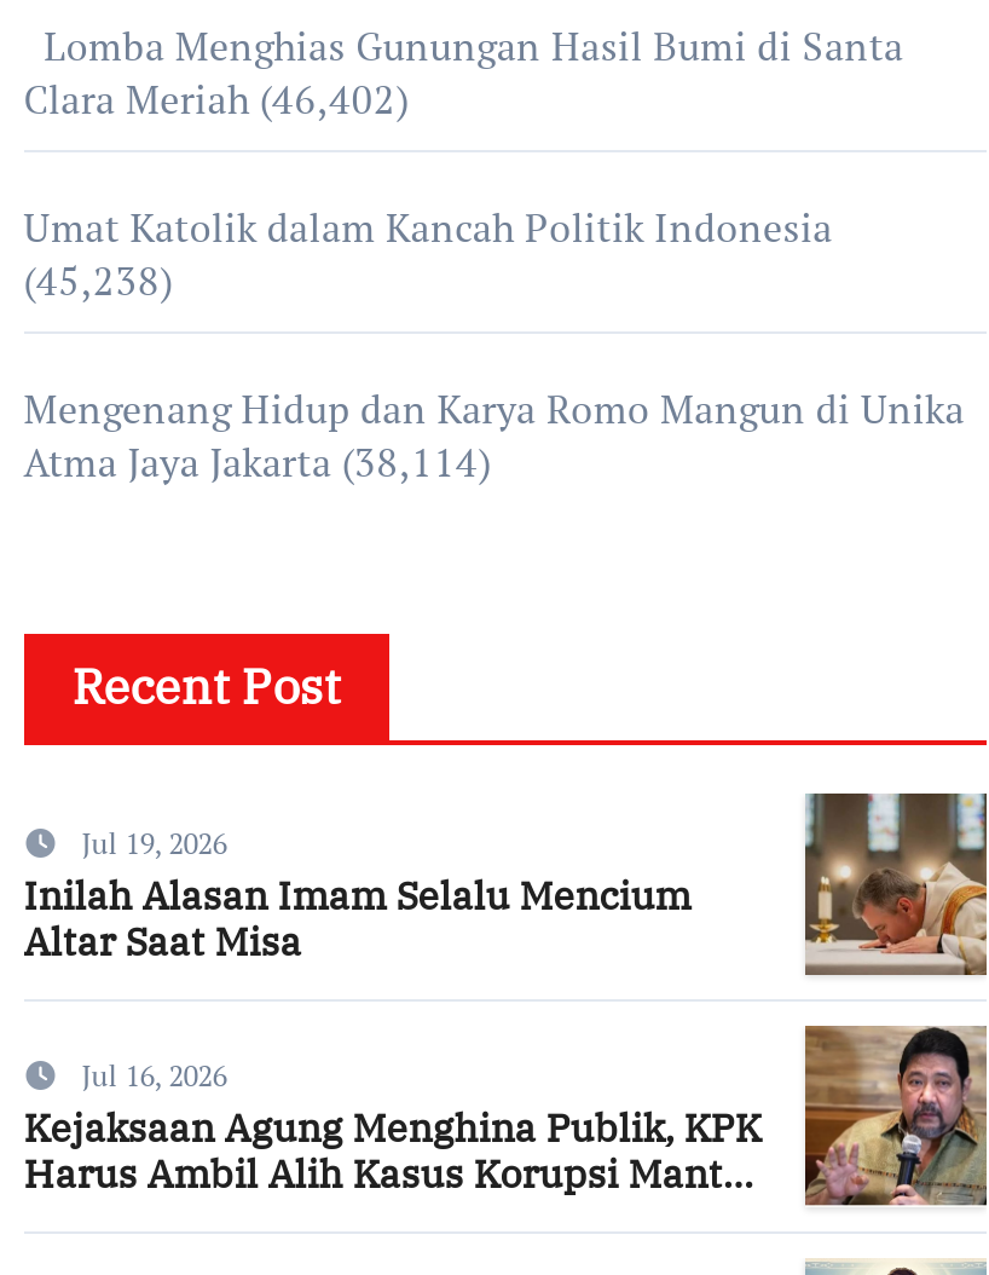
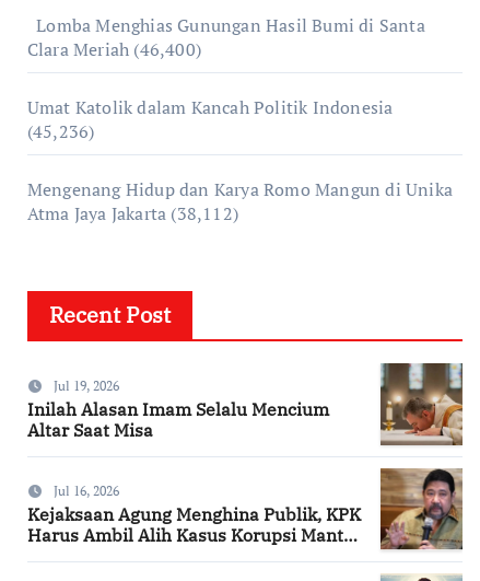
[24,73,409,127] Clara Meriah (46,402) -> [27,38,201,62] Clara Meriah (46,400)
[24,255,173,308] (45,238) -> [27,120,94,144] (45,236)
[24,436,491,489] Atma Jaya Jakarta (38,114) -> [27,202,238,226] Atma Jaya Jakarta (38,112)

